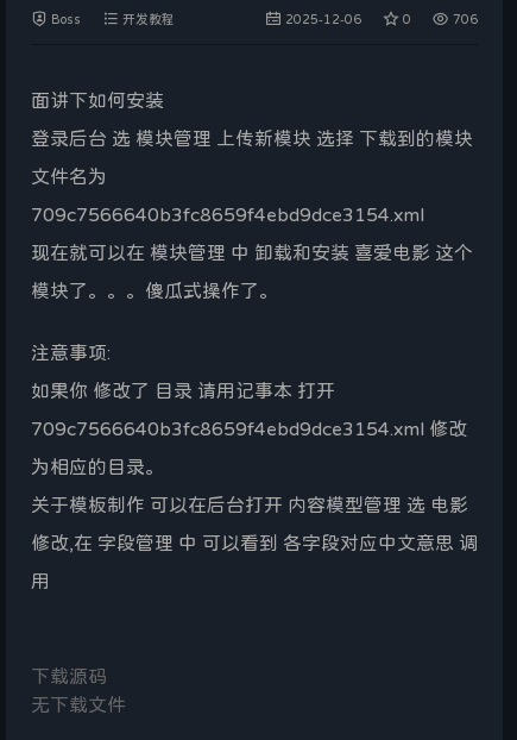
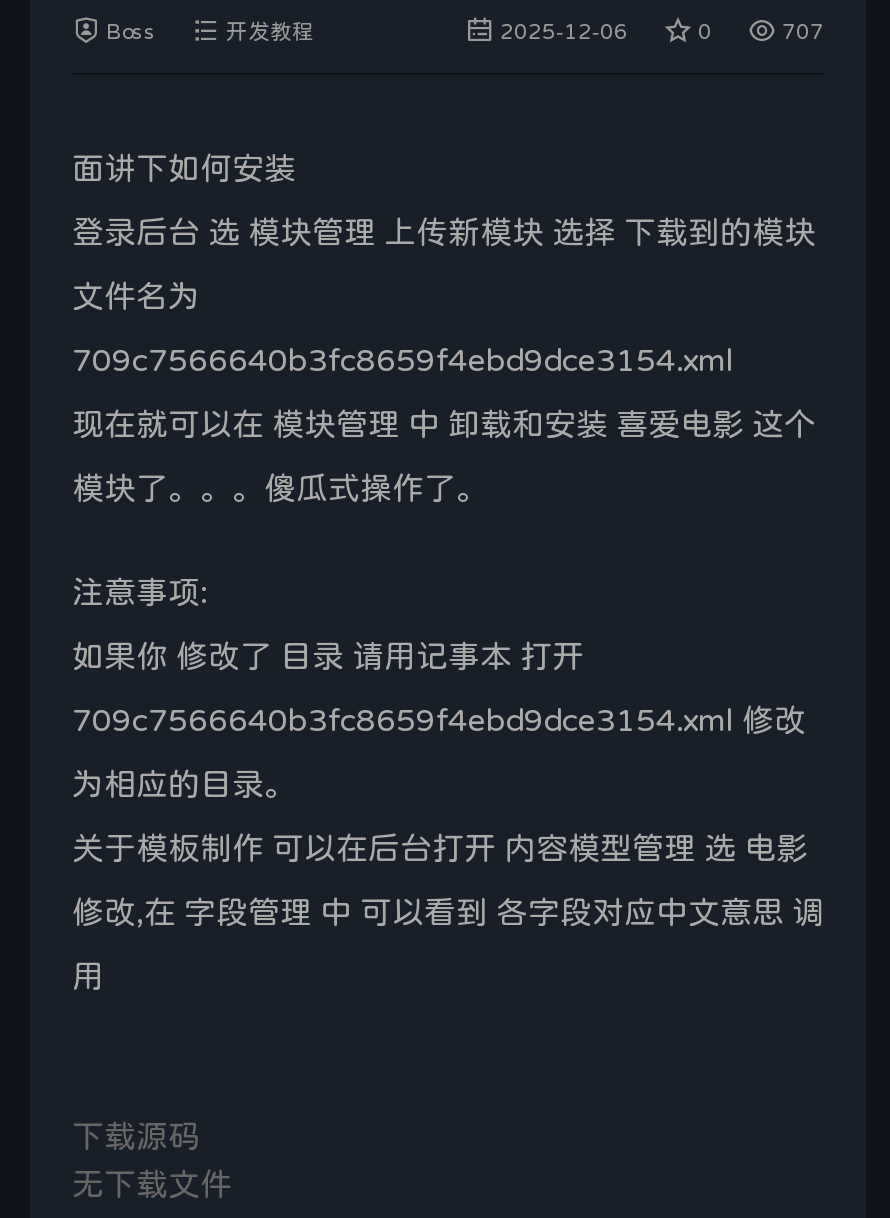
[449,13,478,26] 706 -> [776,21,824,43] 707

